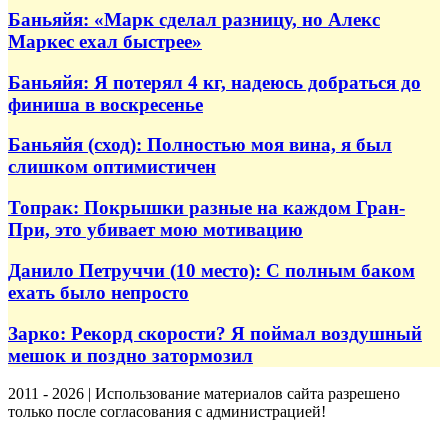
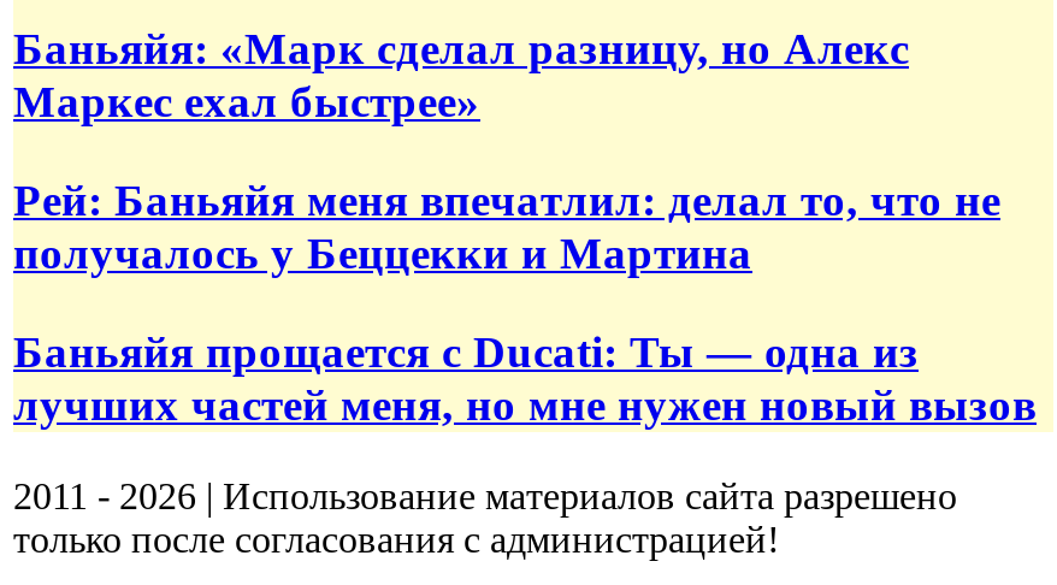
[8,72,422,366] Баньяйя: Я потерял 4 кг, надеюсь добраться до | финиша в воскресенье | Баньяйя (сход): Полностью моя вина, я был | слишком оптимистичен | Топрак: Покрышки разные на каждом Гран- | При, это убивает мою мотивацию | Данило Петруччи (10 место): С полным баком | ехать было непросто | Зарко: Рекорд скорости? Я поймал воздушный | мешок и поздно затормозил -> [13,174,1037,428] Рей: Баньяйя меня впечатлил: делал то, что не | получалось у Беццекки и Мартина | Баньяйя прощается с Ducati: Ты — одна из | лучших частей меня, но мне нужен новый вызов

